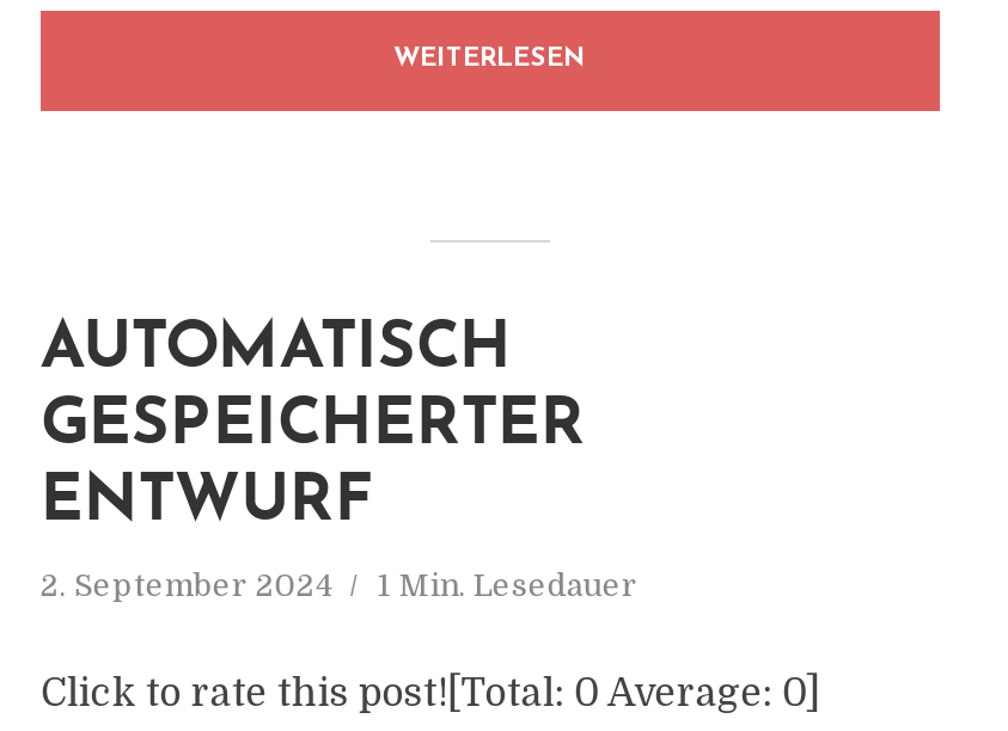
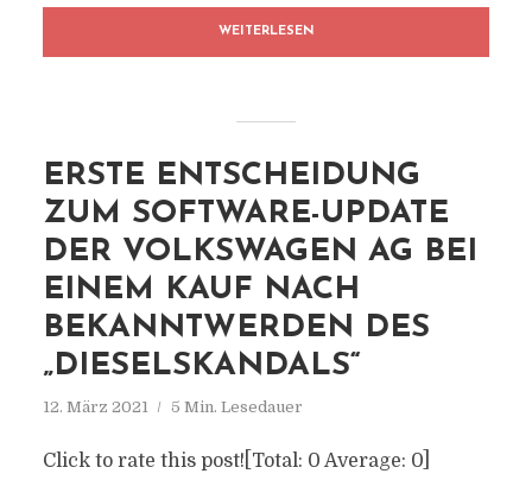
[40,319,585,536] AUTOMATISCH | GESPEICHERTER | ENTWURF -> [43,160,477,383] ERSTE ENTSCHEIDUNG | ZUM SOFTWARE-UPDATE | DER VOLKSWAGEN AG BEI | EINEM KAUF NACH | BEKANNTWERDEN DES | „DIESELSKANDALS“
[40,567,638,603] 2. September 2024 | 1 Min. Lesedauer -> [43,398,303,416] 12. März 2021 | 5 Min. Lesedauer

